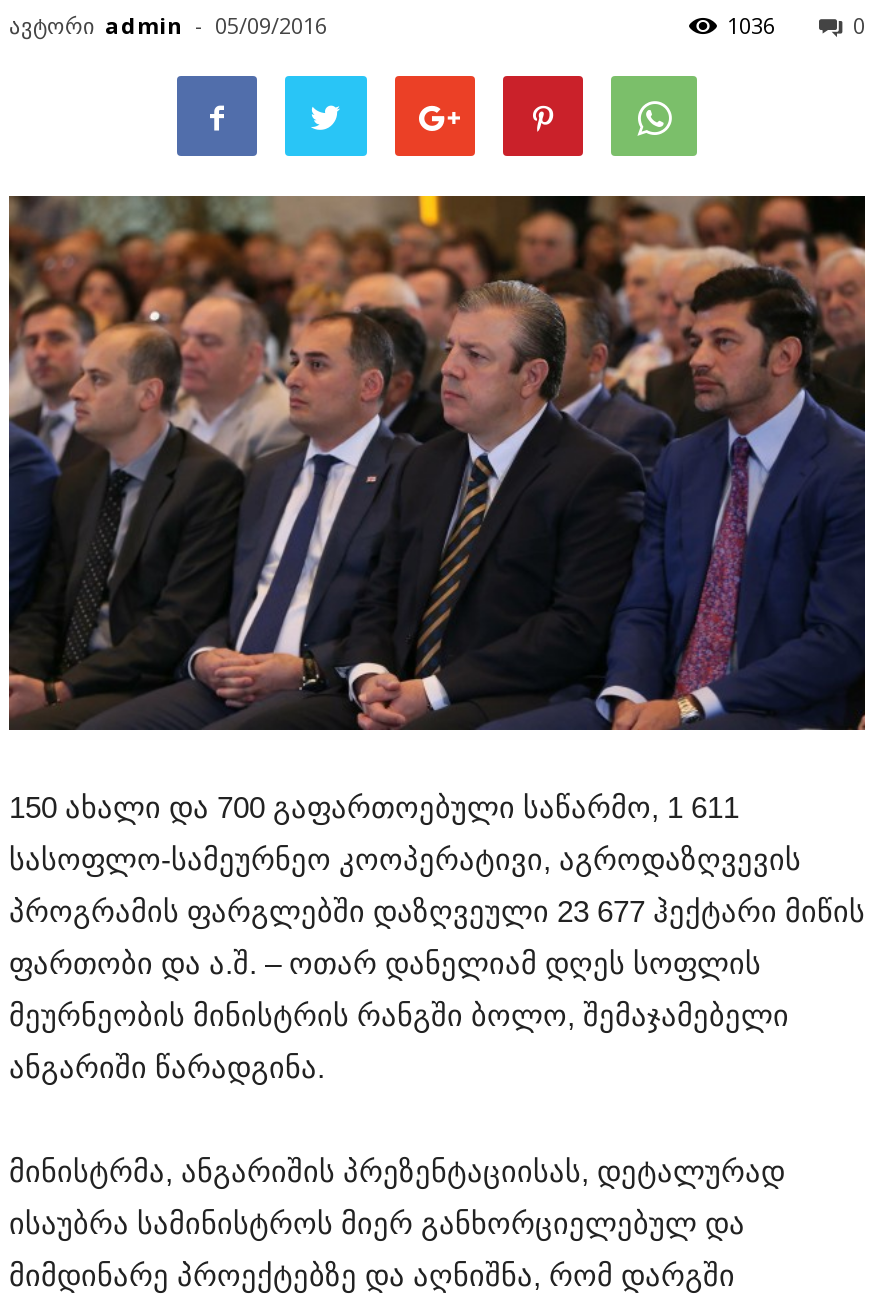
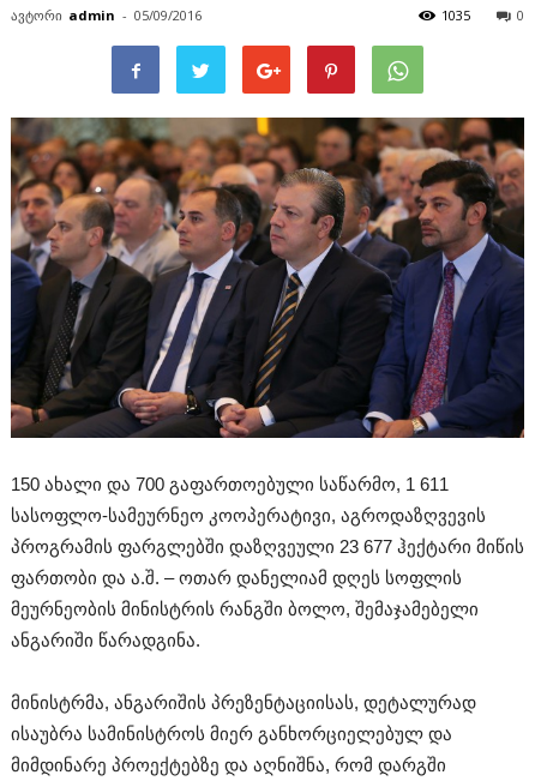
[727,10,775,40] 1036 -> [441,6,470,24] 1035

